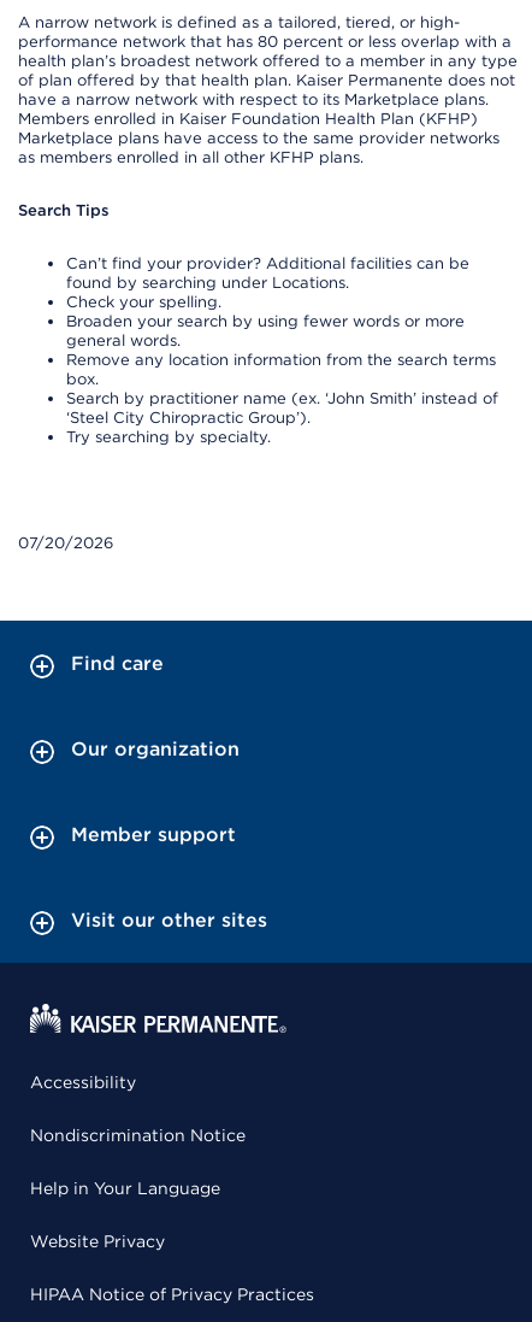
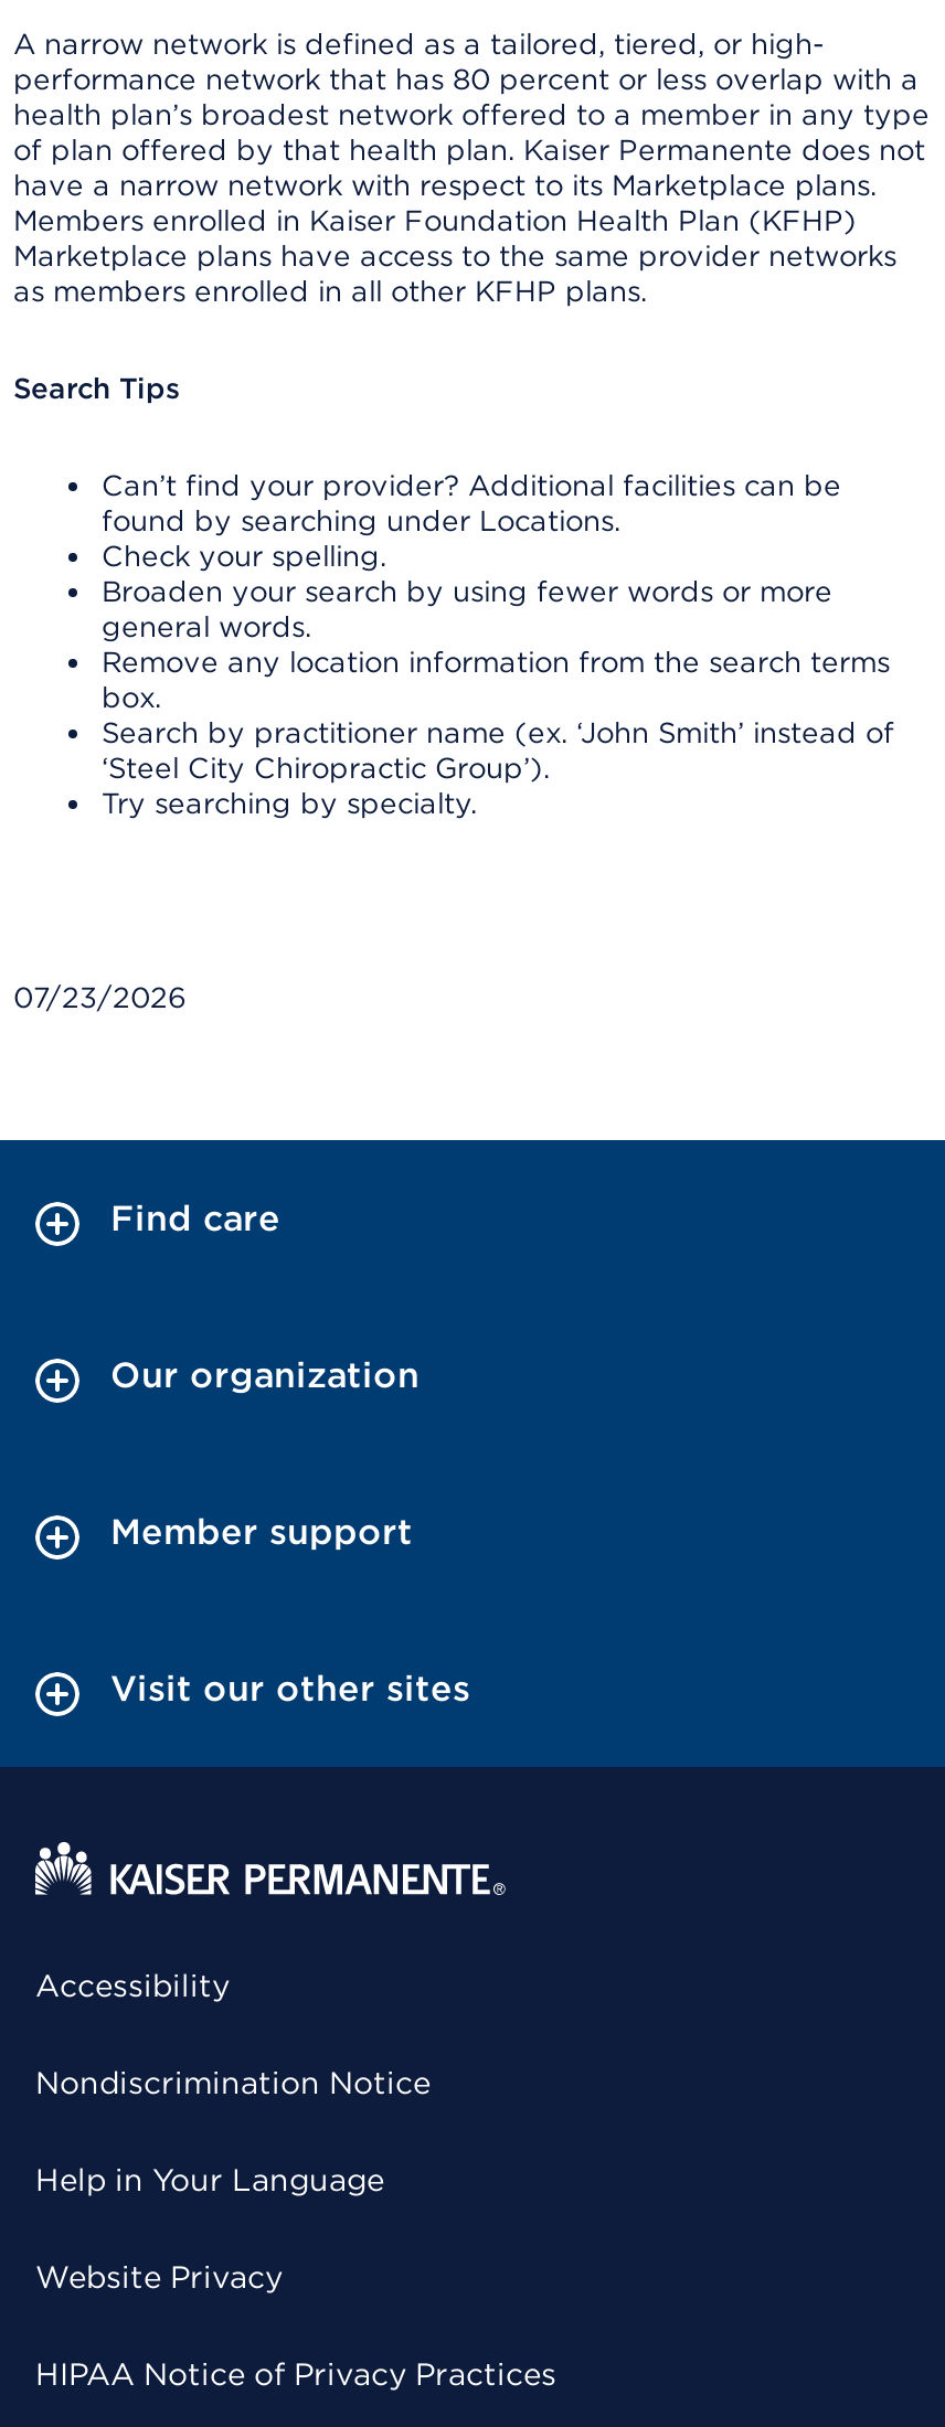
[18,534,113,552] 07/20/2026 -> [13,981,185,1014] 07/23/2026

